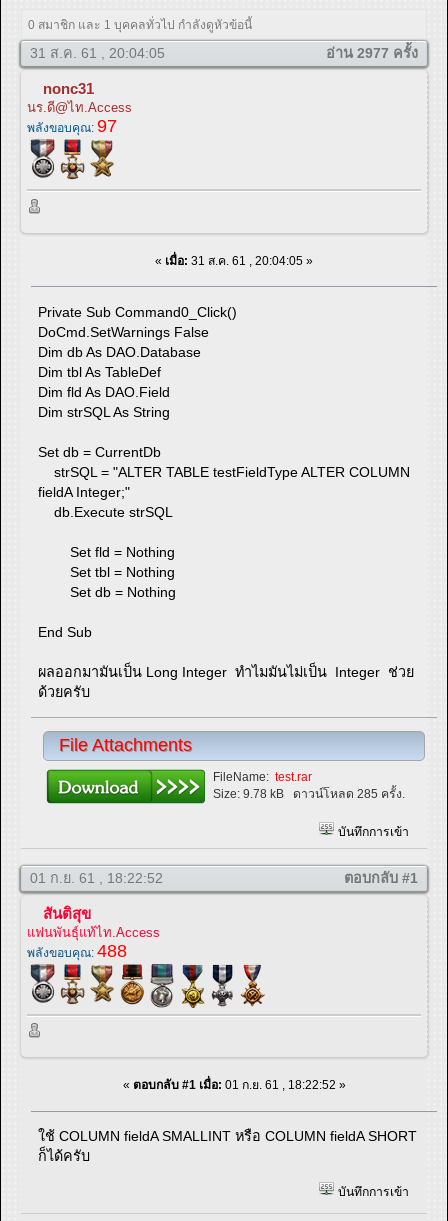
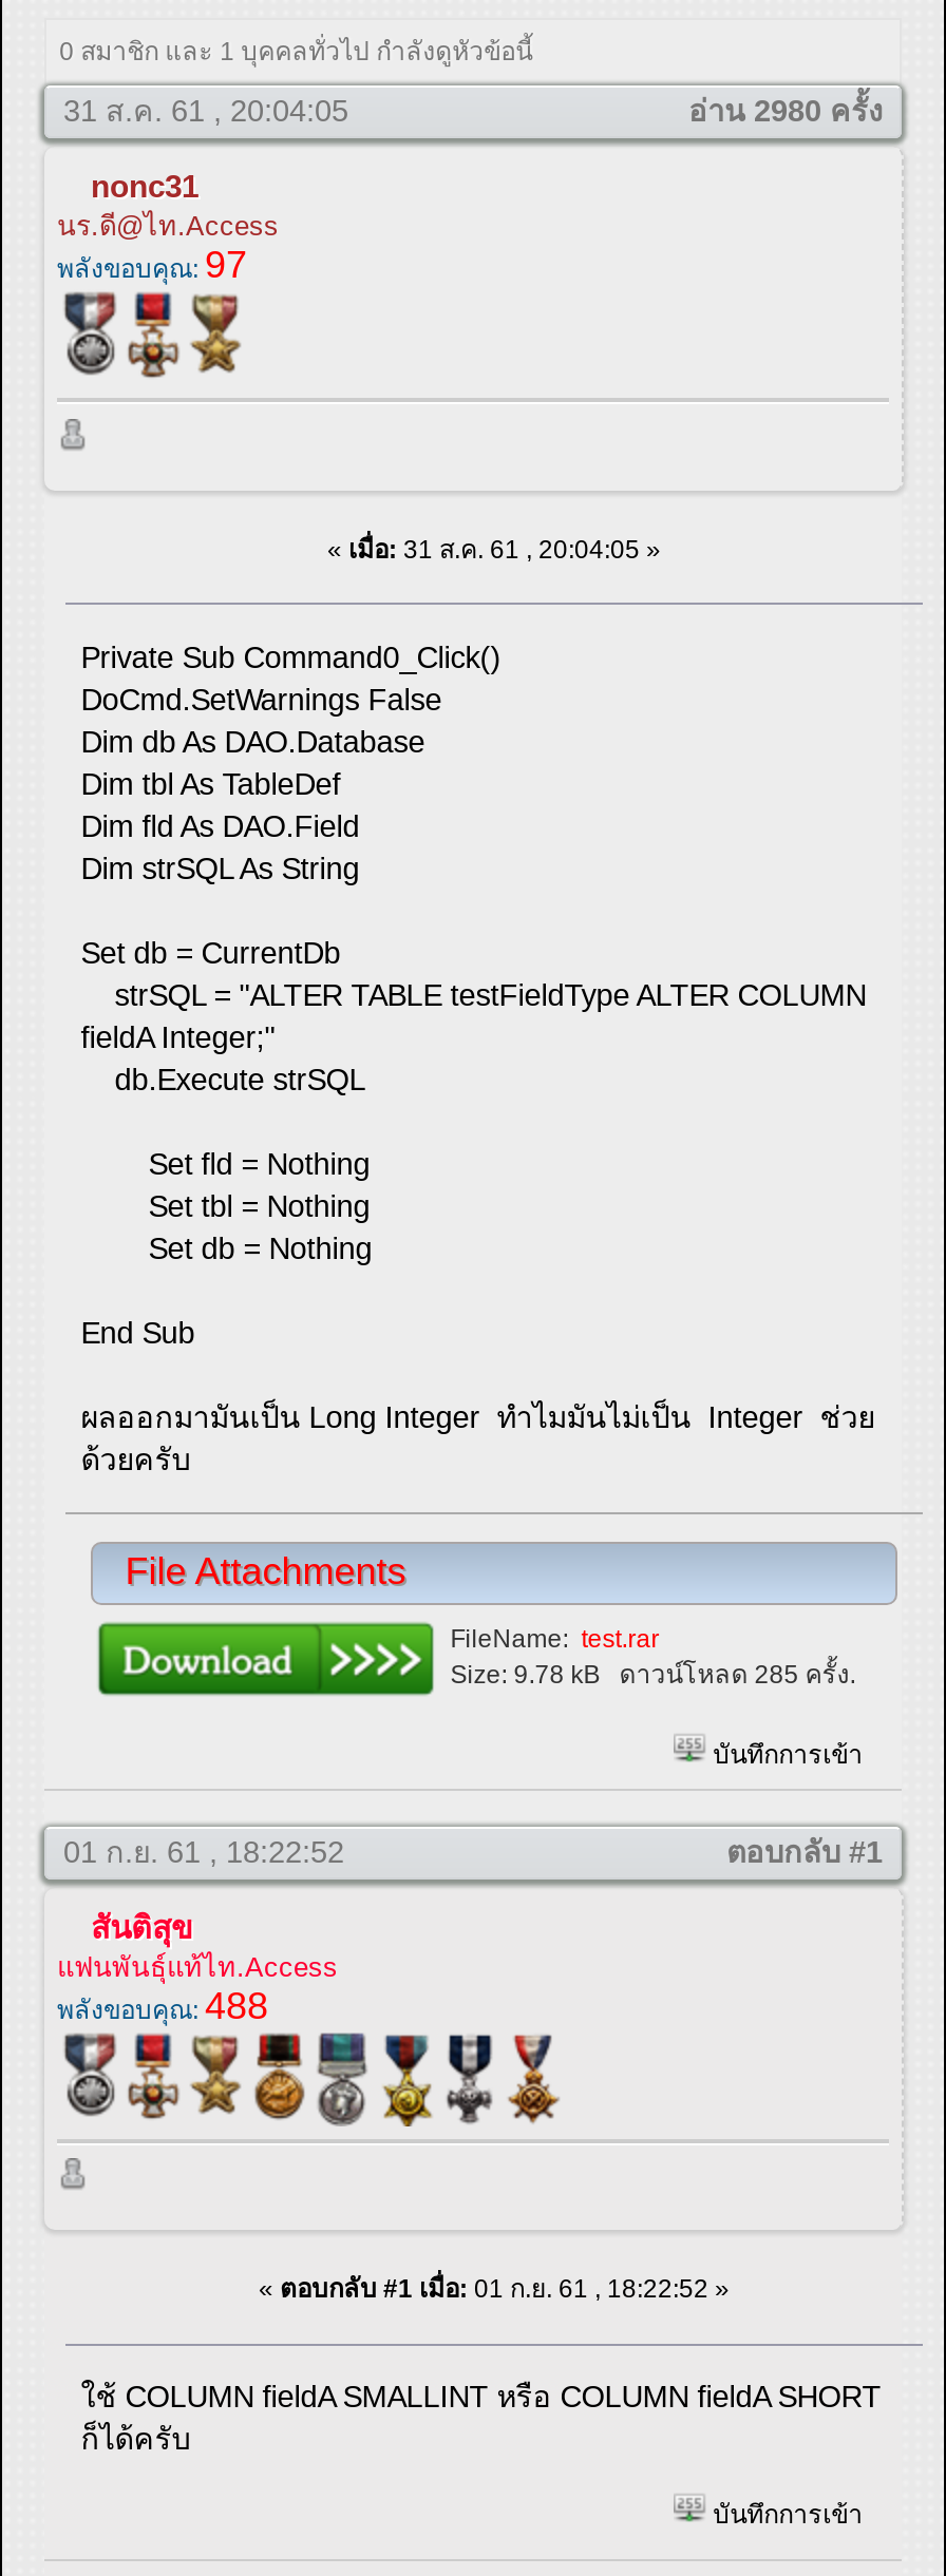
[326,45,418,61] อ่าน 2977 ครั้ง -> [688,95,883,129] อ่าน 2980 ครั้ง

